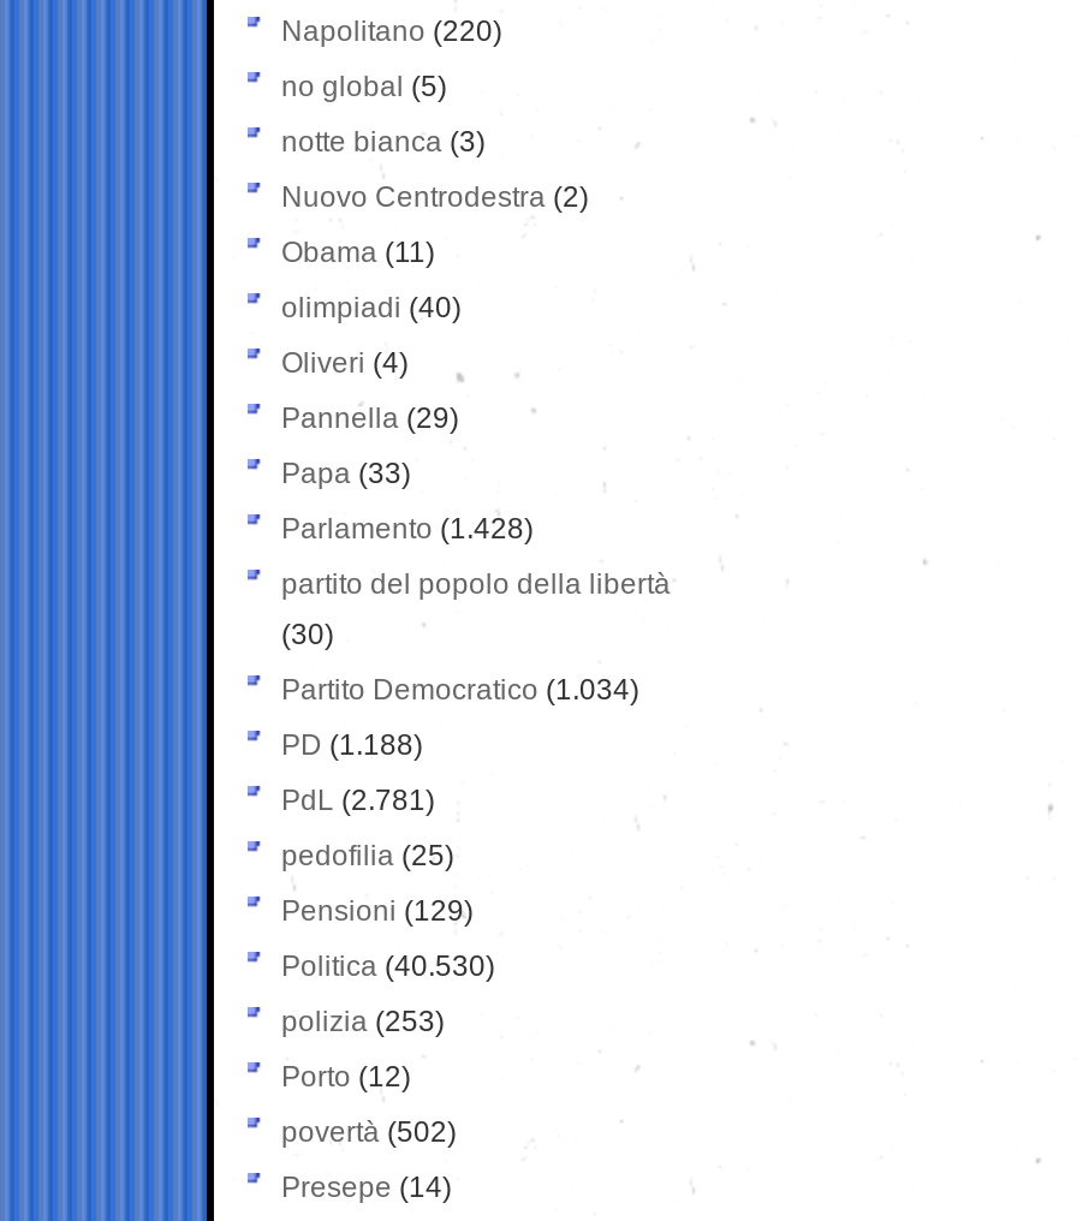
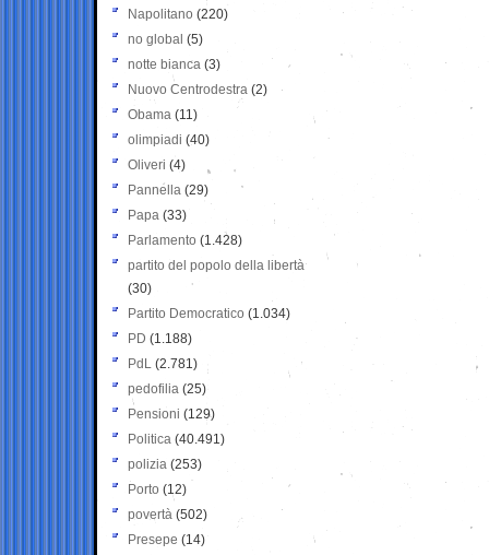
[281,949,495,983] Politica (40.530) -> [128,431,225,447] Politica (40.491)

